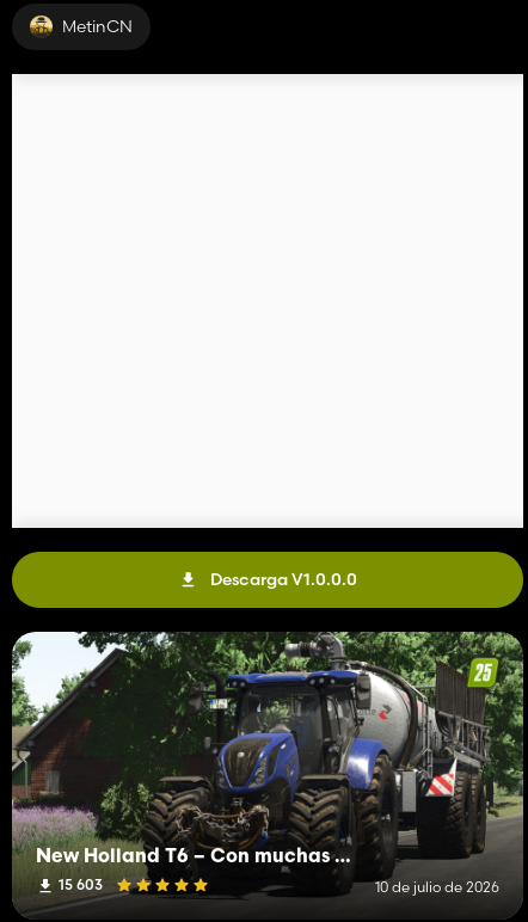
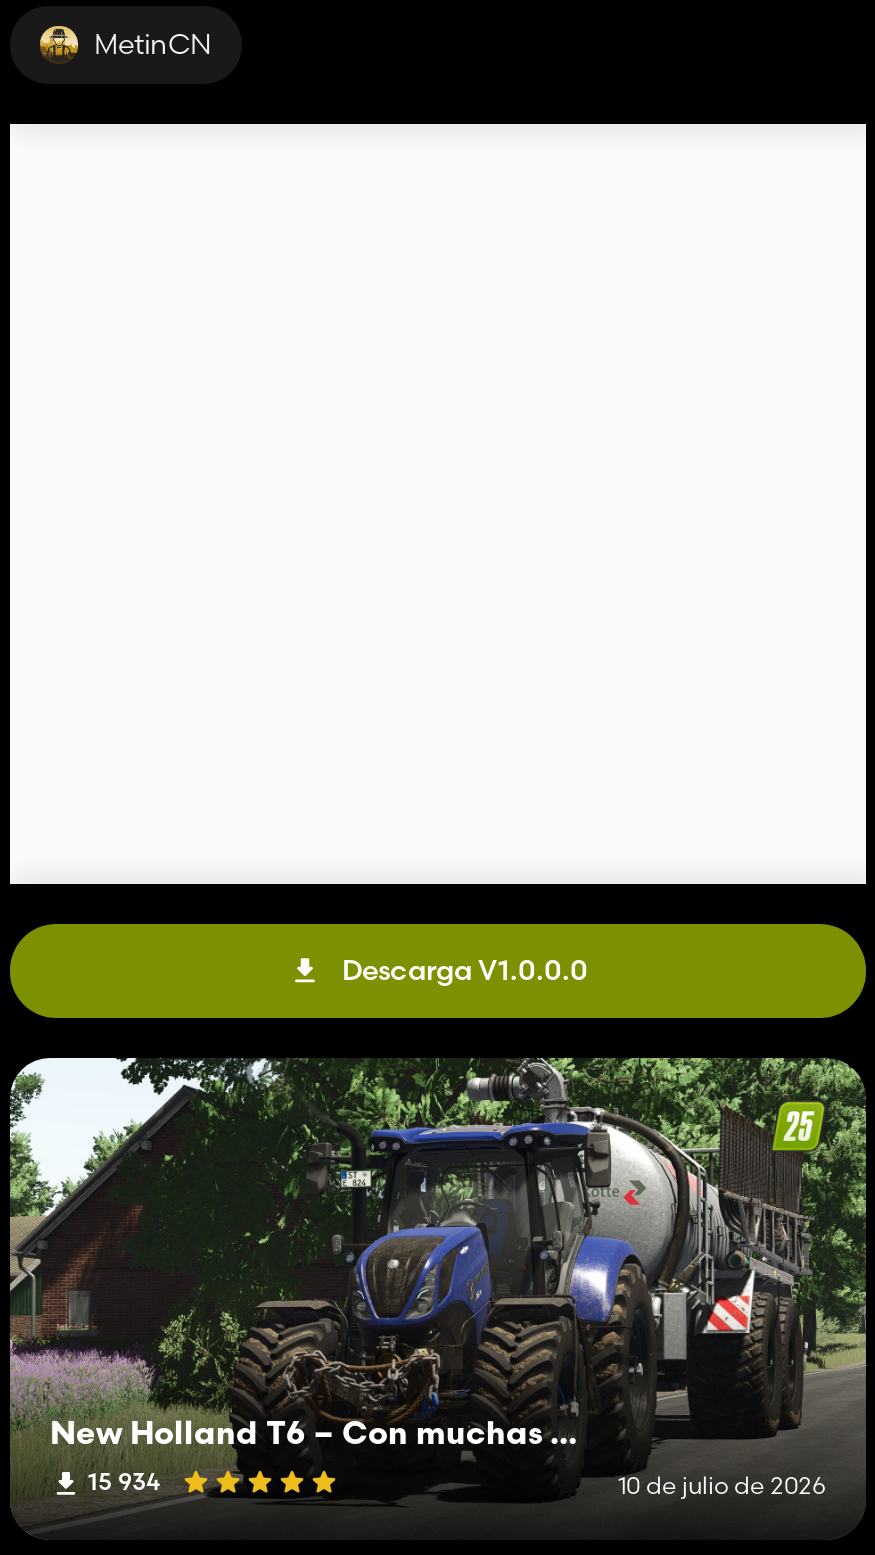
[59,875,103,893] 15 603 -> [88,1466,160,1496] 15 934

